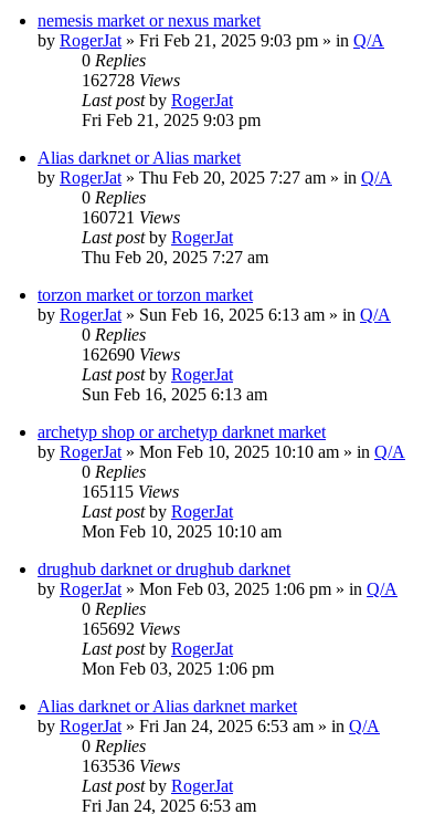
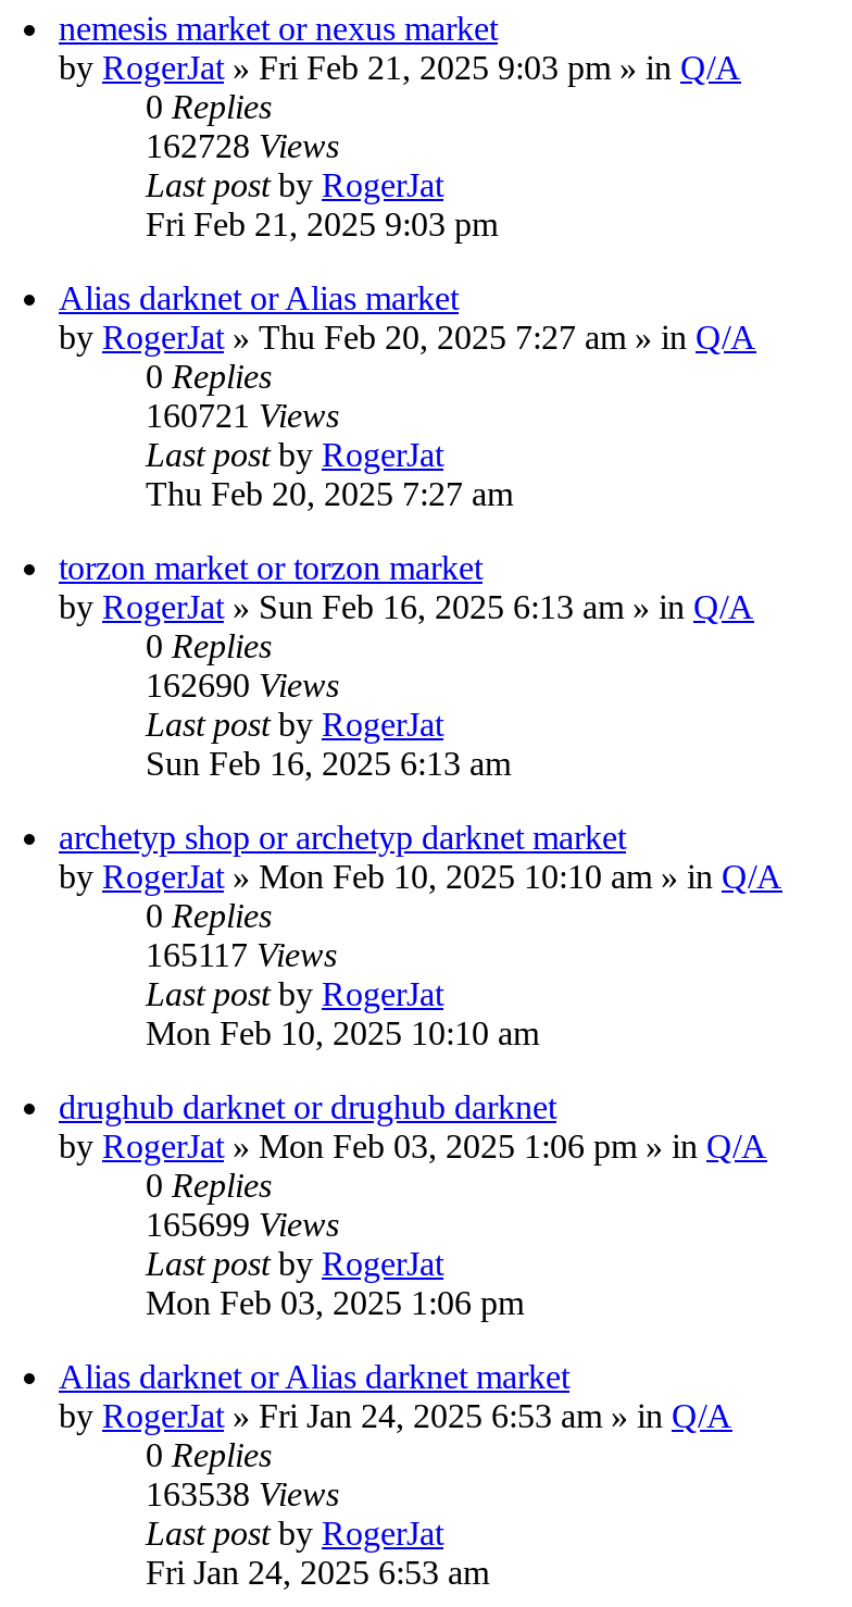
[82,482,179,501] 165115 Views -> [146,936,337,973] 165117 Views
[82,619,180,638] 165692 Views -> [146,1206,339,1243] 165699 Views
[82,756,180,775] 163536 Views -> [146,1475,339,1512] 163538 Views

